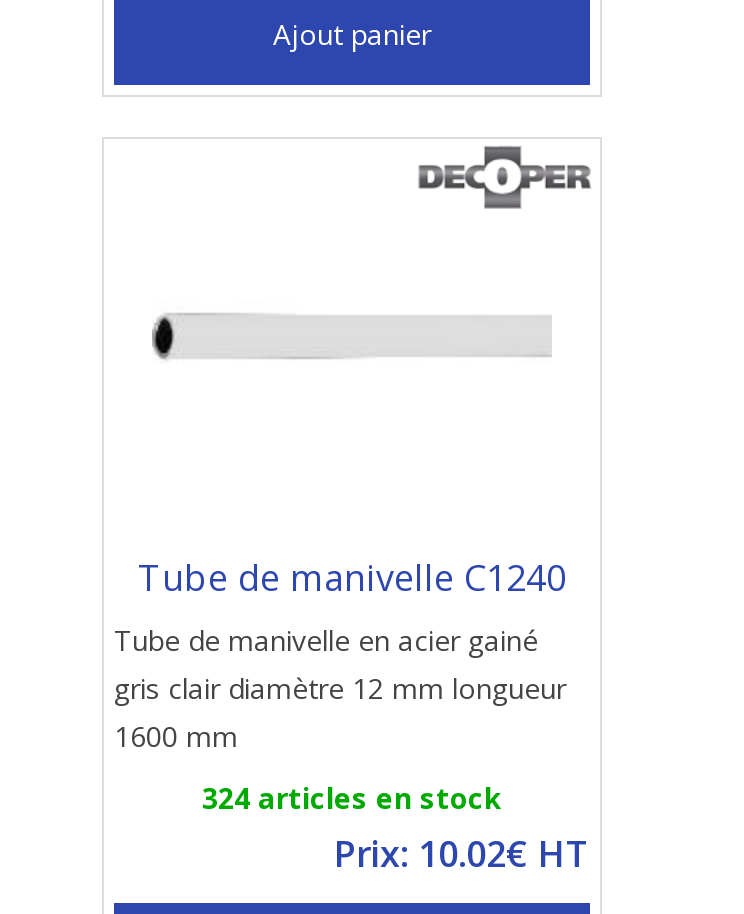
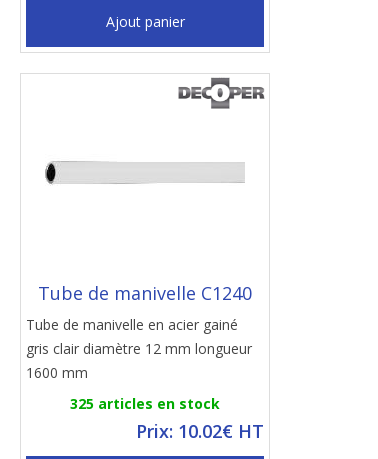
[202,779,502,817] 324 articles en stock -> [70,394,220,413] 325 articles en stock

